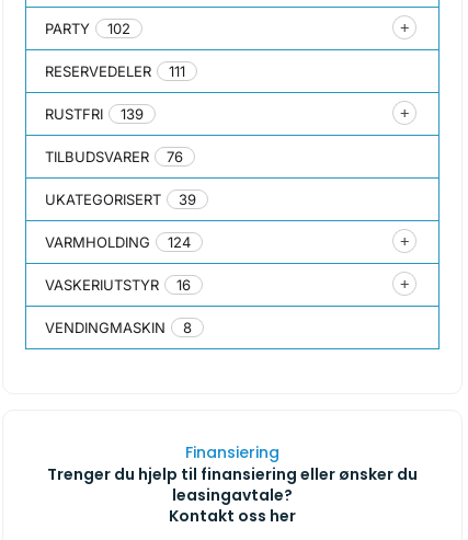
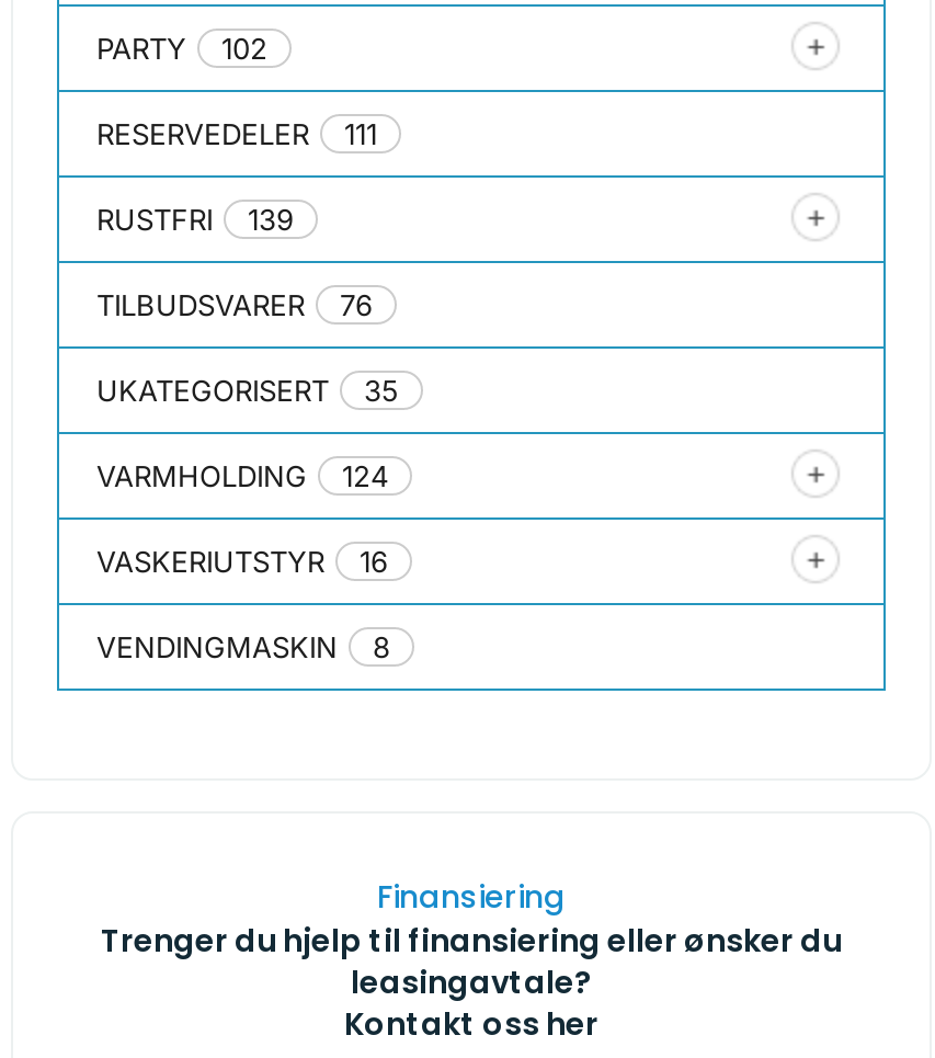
[45,190,196,208] UKATEGORISERT 39 -> [96,372,399,407] UKATEGORISERT 35

